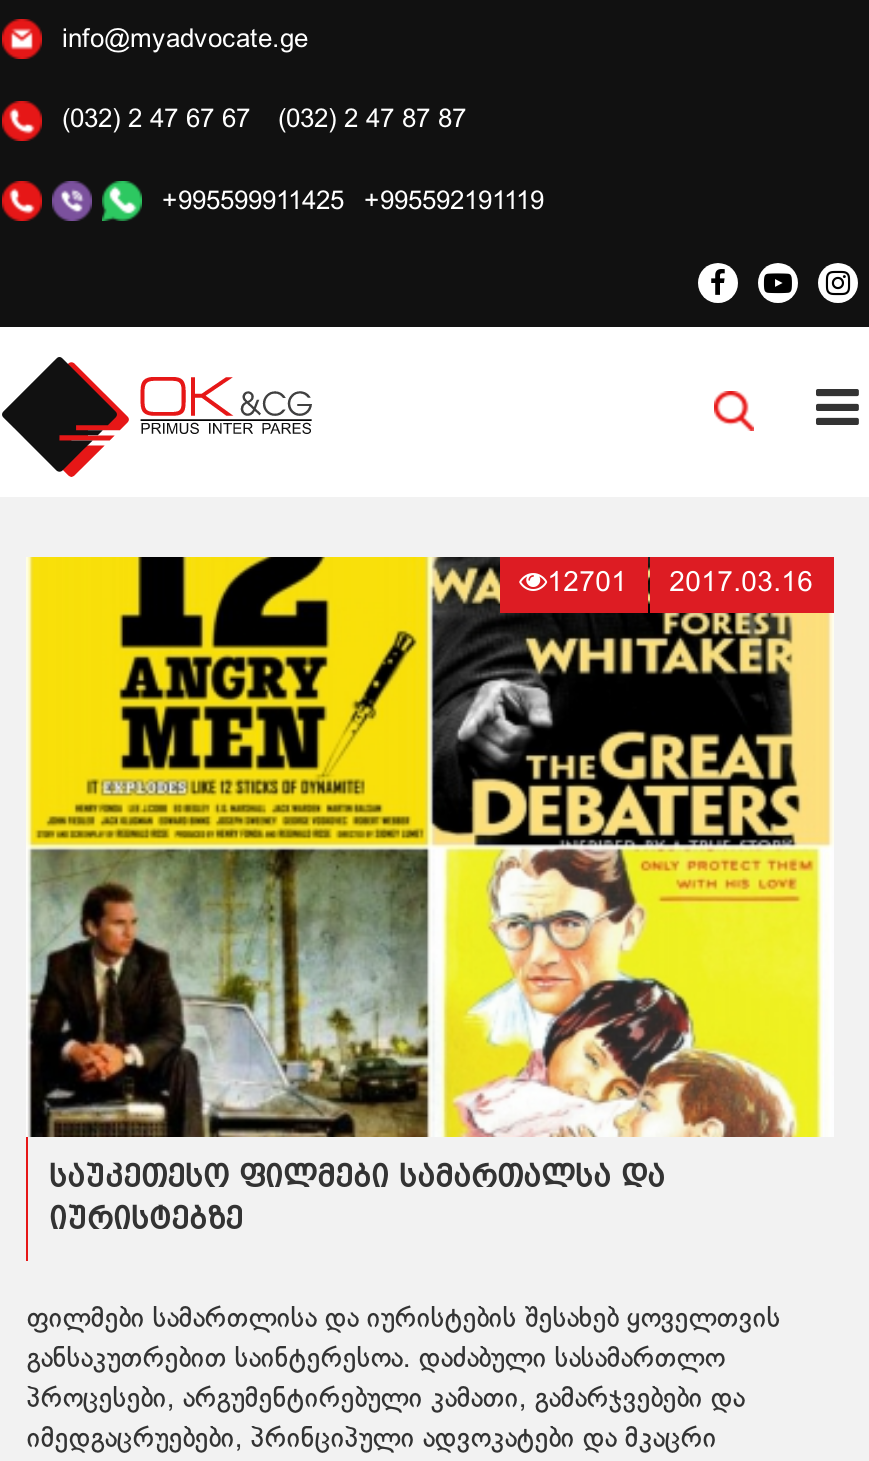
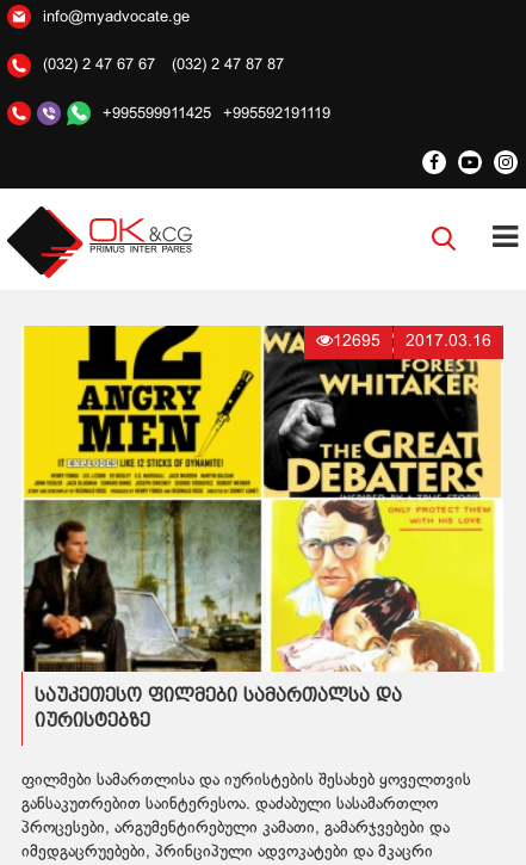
[547,571,813,597] 12701 2017.03.16 -> [332,334,491,349] 12695 2017.03.16

